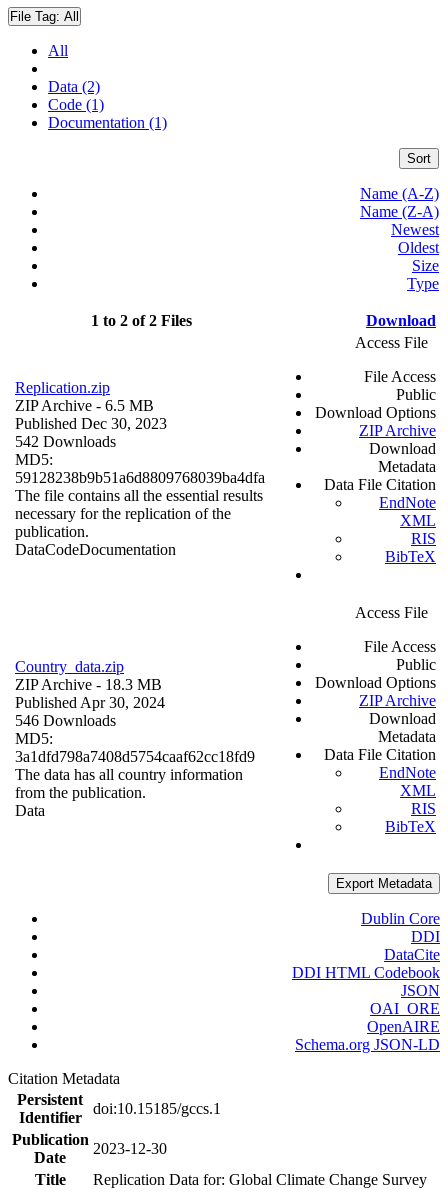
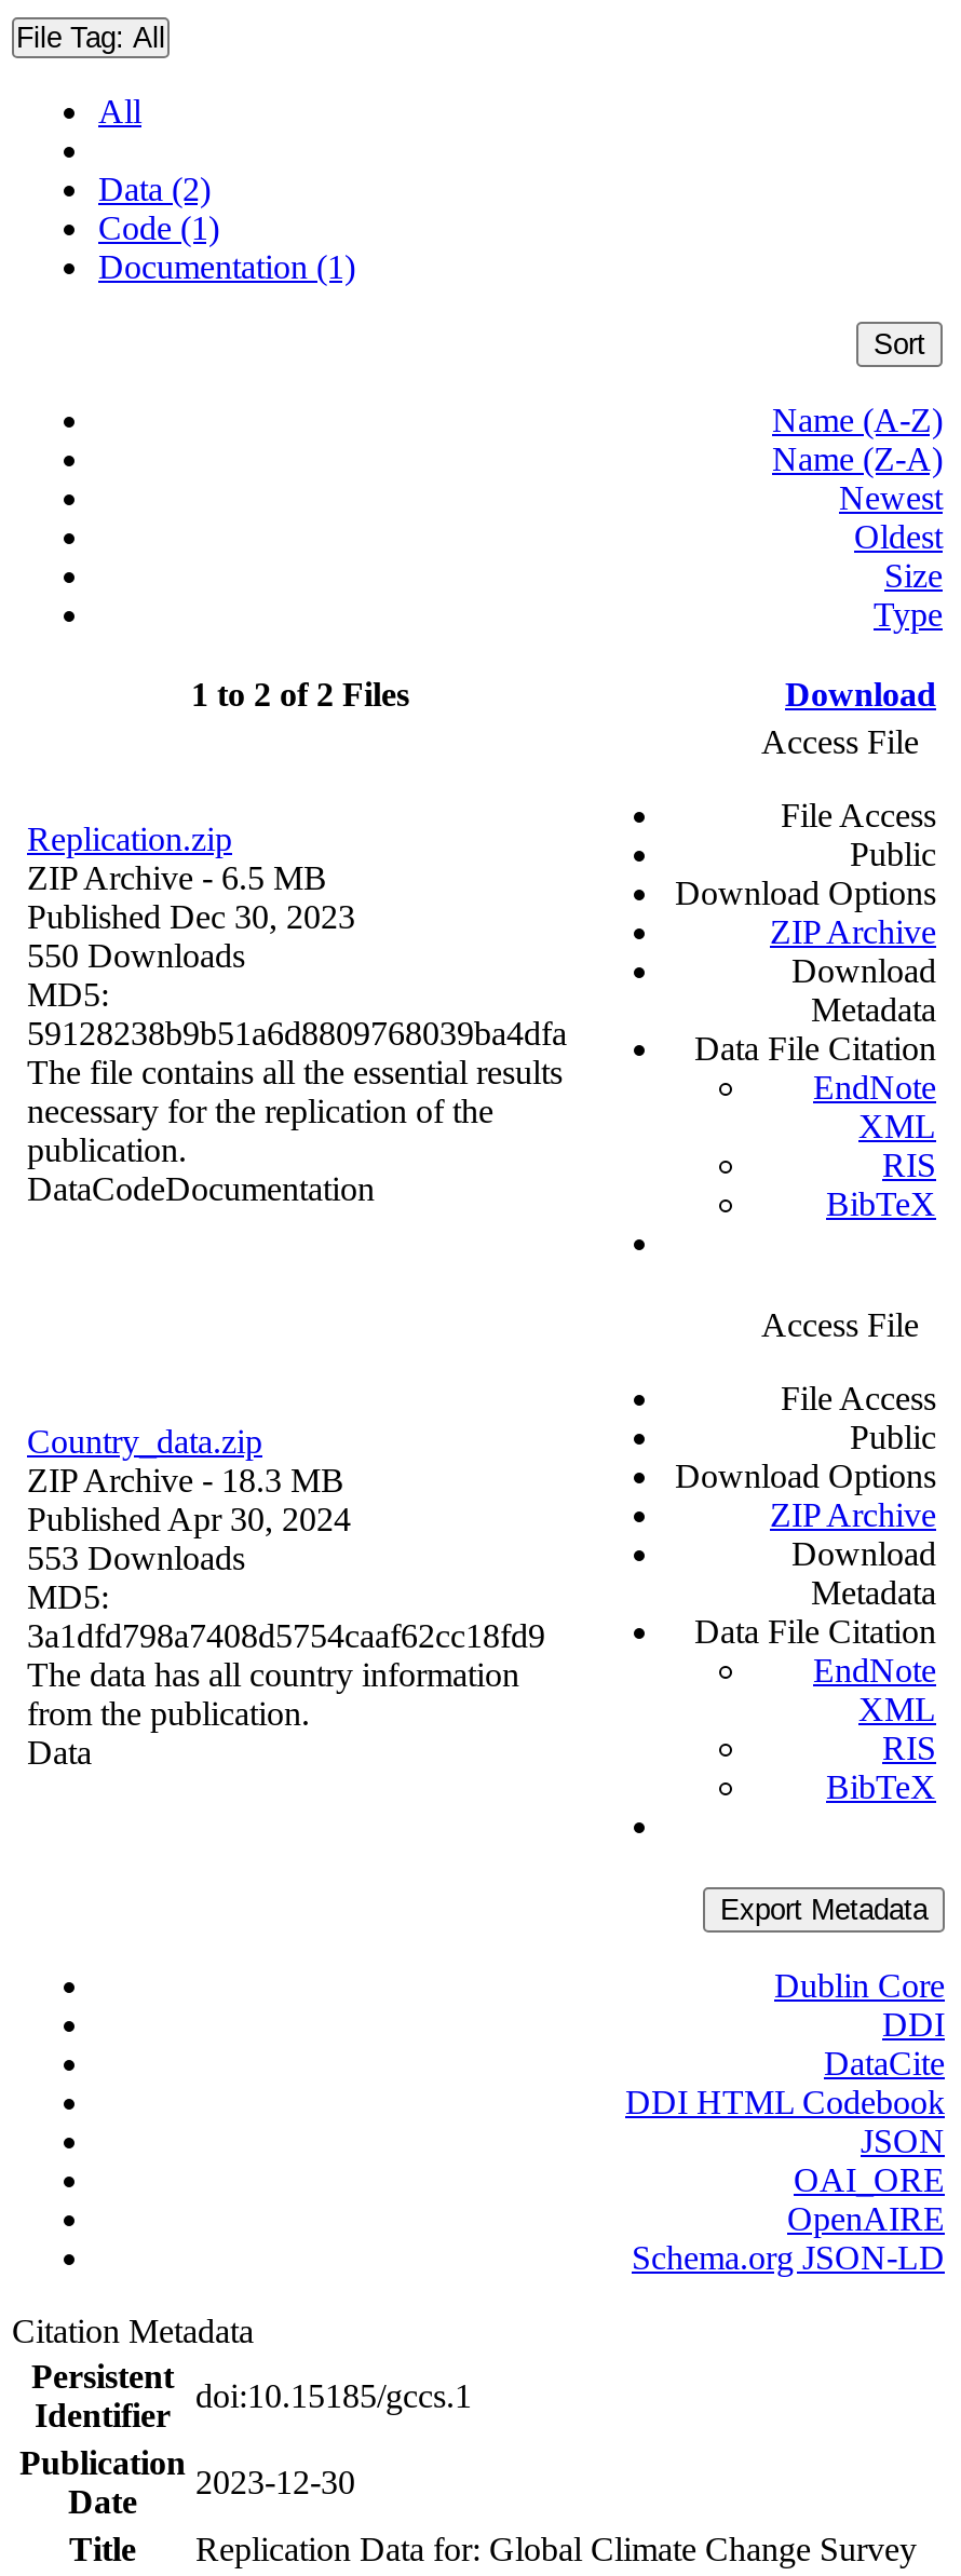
[15,433,116,450] 542 Downloads -> [27,938,245,974] 550 Downloads
[15,712,116,729] 546 Downloads -> [27,1540,245,1577] 553 Downloads

